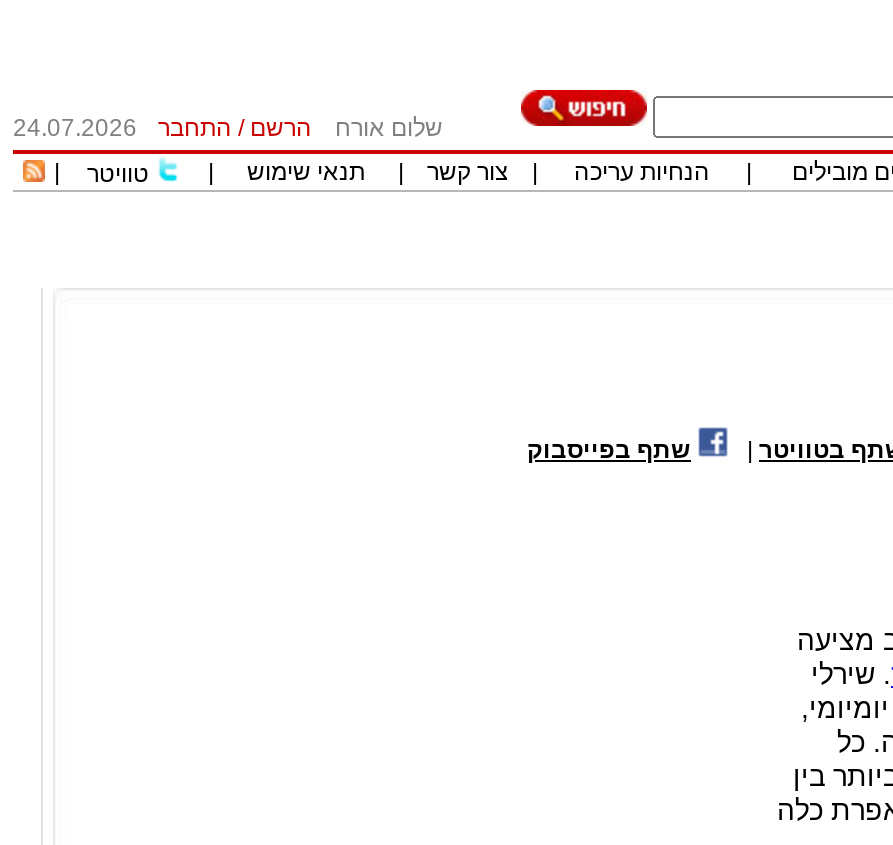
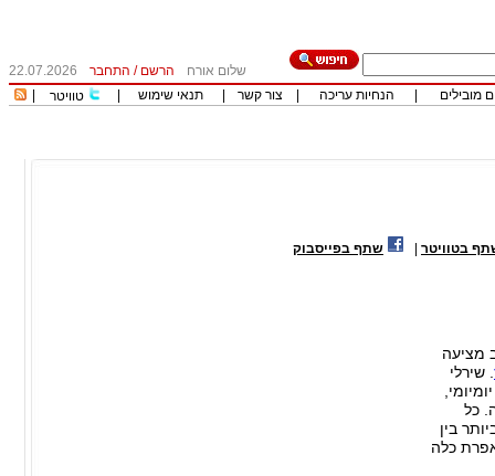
[13,114,443,142] שלום אורח הרשם / התחבר 24.07.2026 -> [9,63,246,78] שלום אורח הרשם / התחבר 22.07.2026

